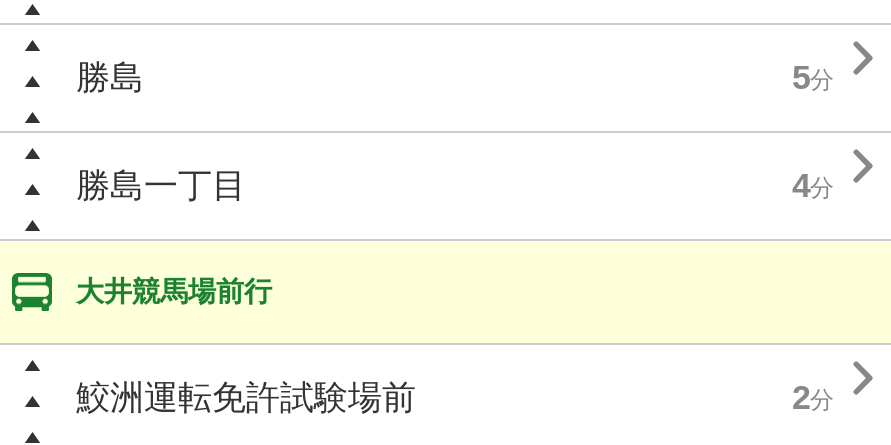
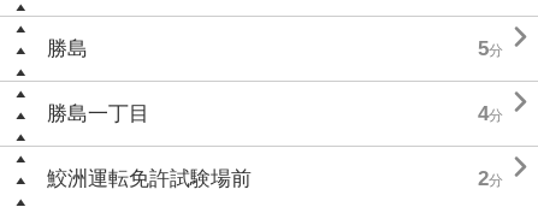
[76,275,272,307] 大井競馬場前行 -> none

